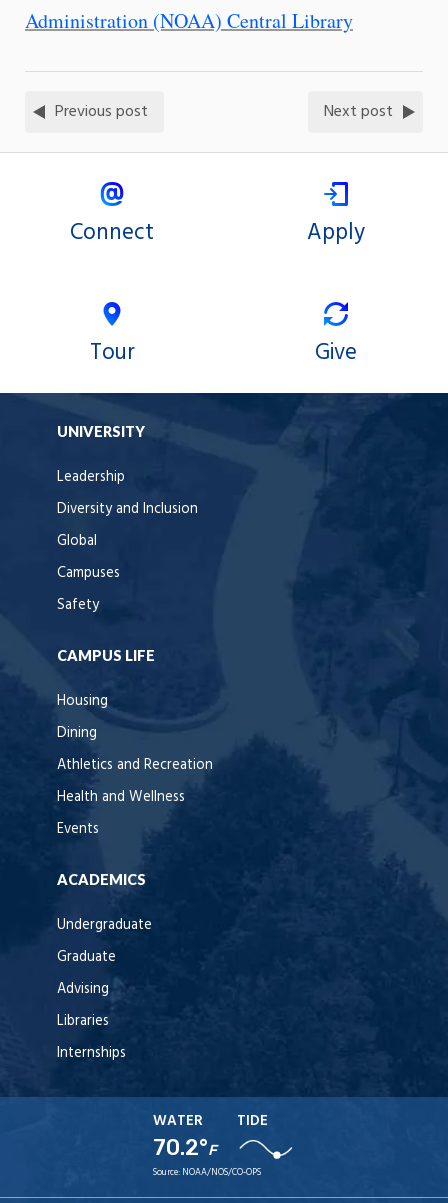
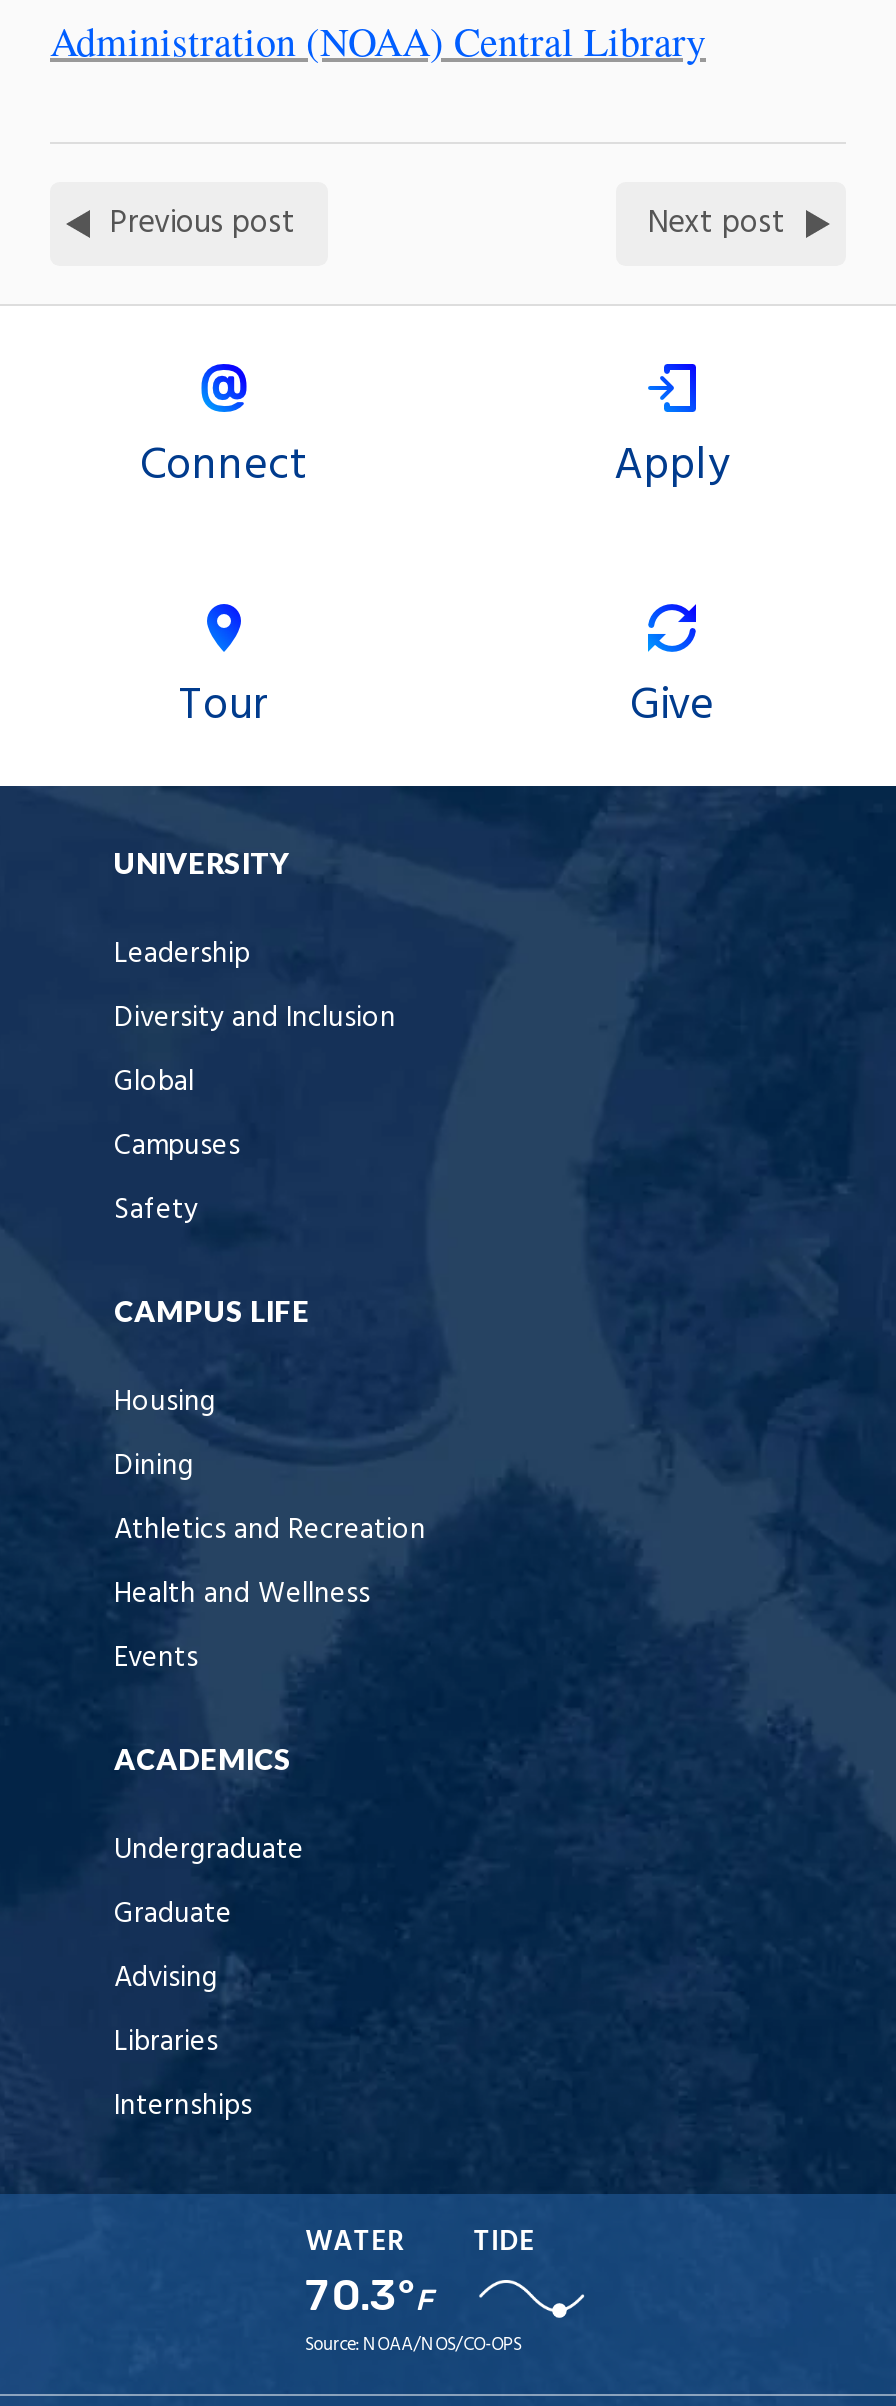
[153,1134,217,1161] 70.2°F -> [305,2268,433,2322] 70.3°F

